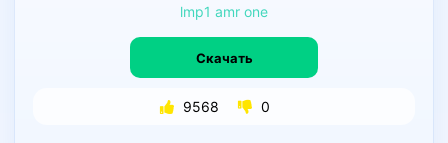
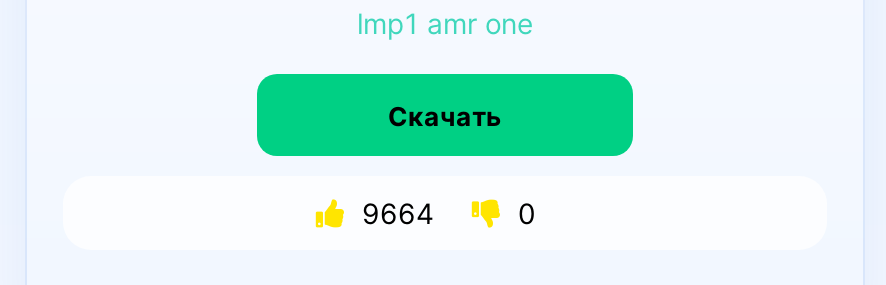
[182,98,218,115] 9568 -> [362,197,434,231] 9664

